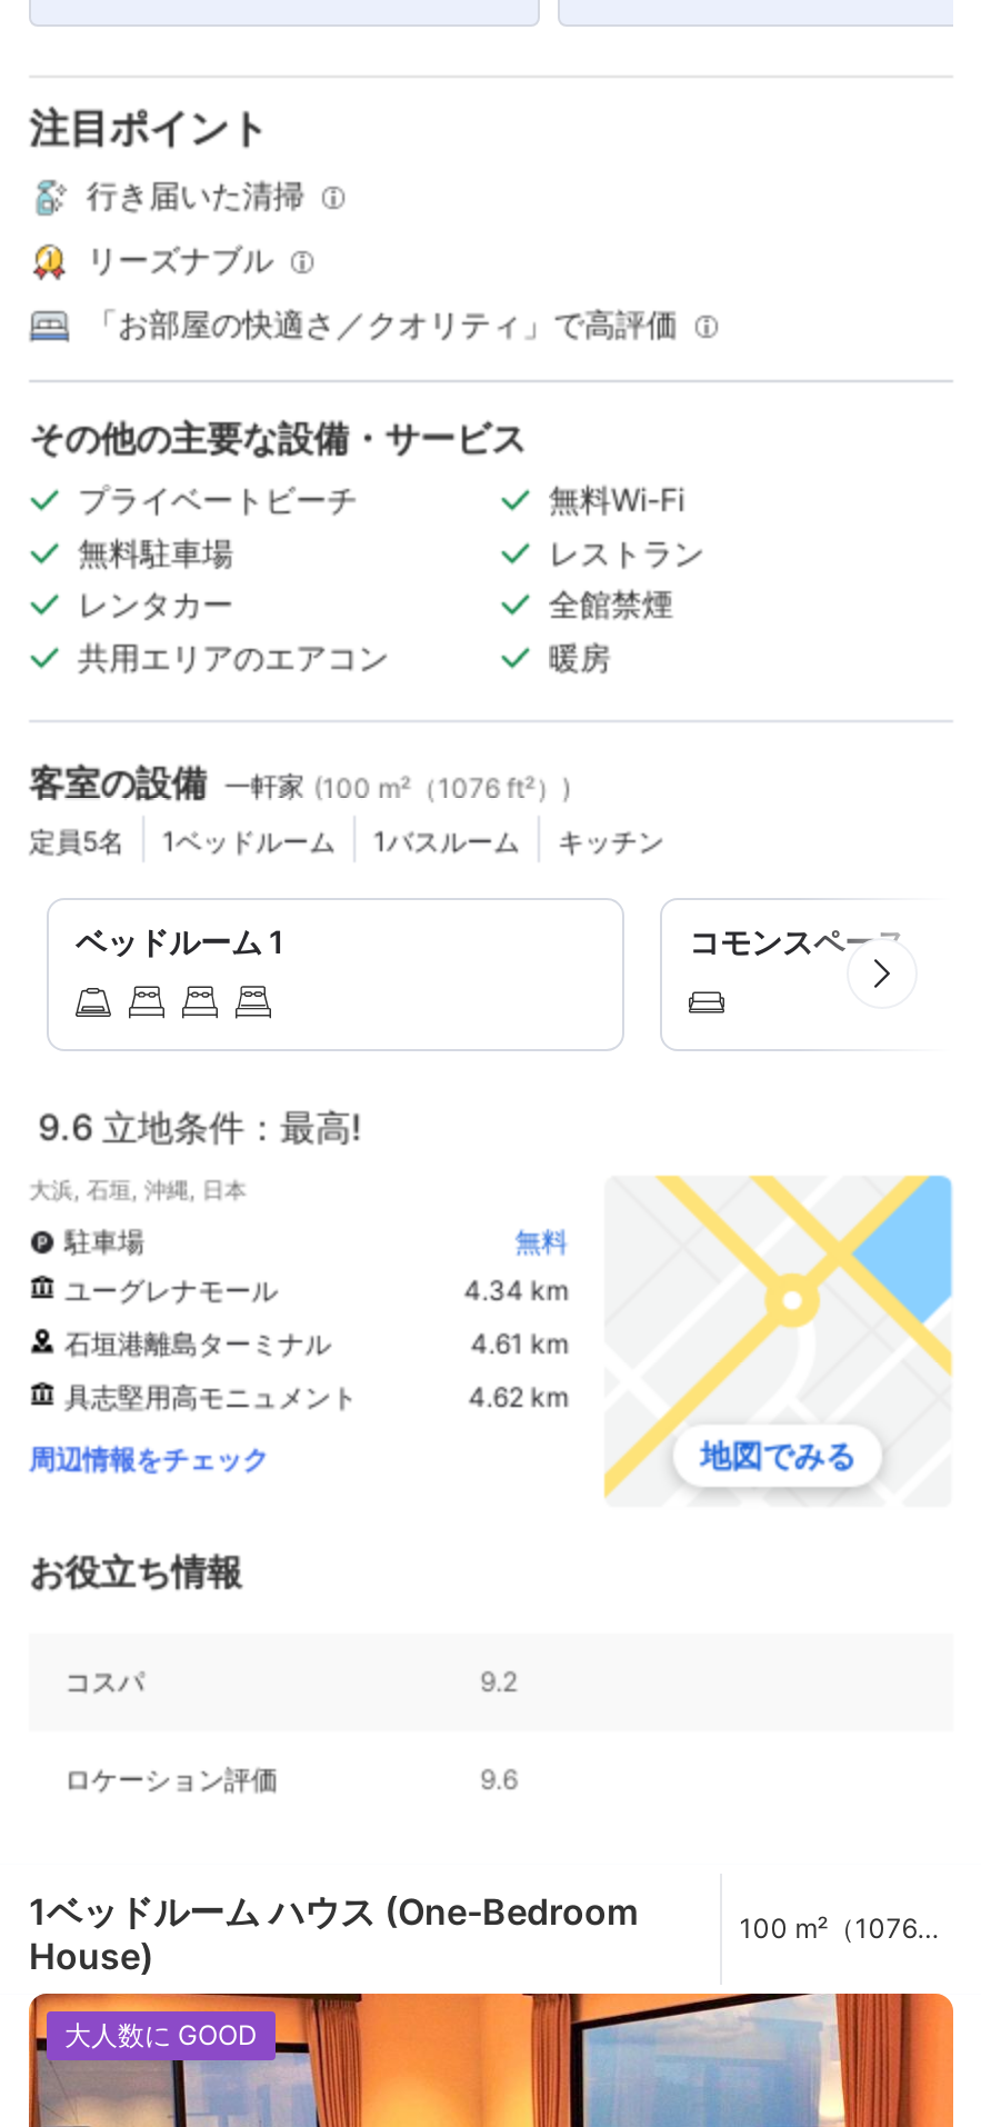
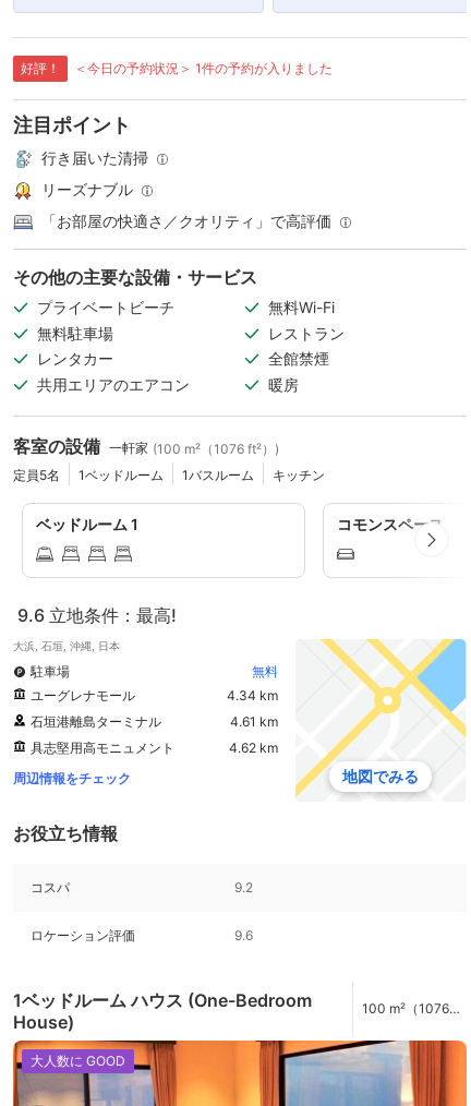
none -> [21,60,333,76] 好評！ | ＜今日の予約状況＞ 1件の予約が入りました

